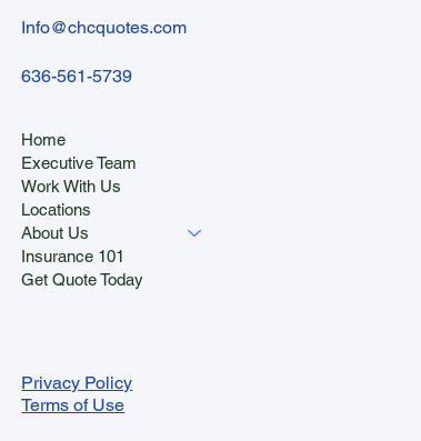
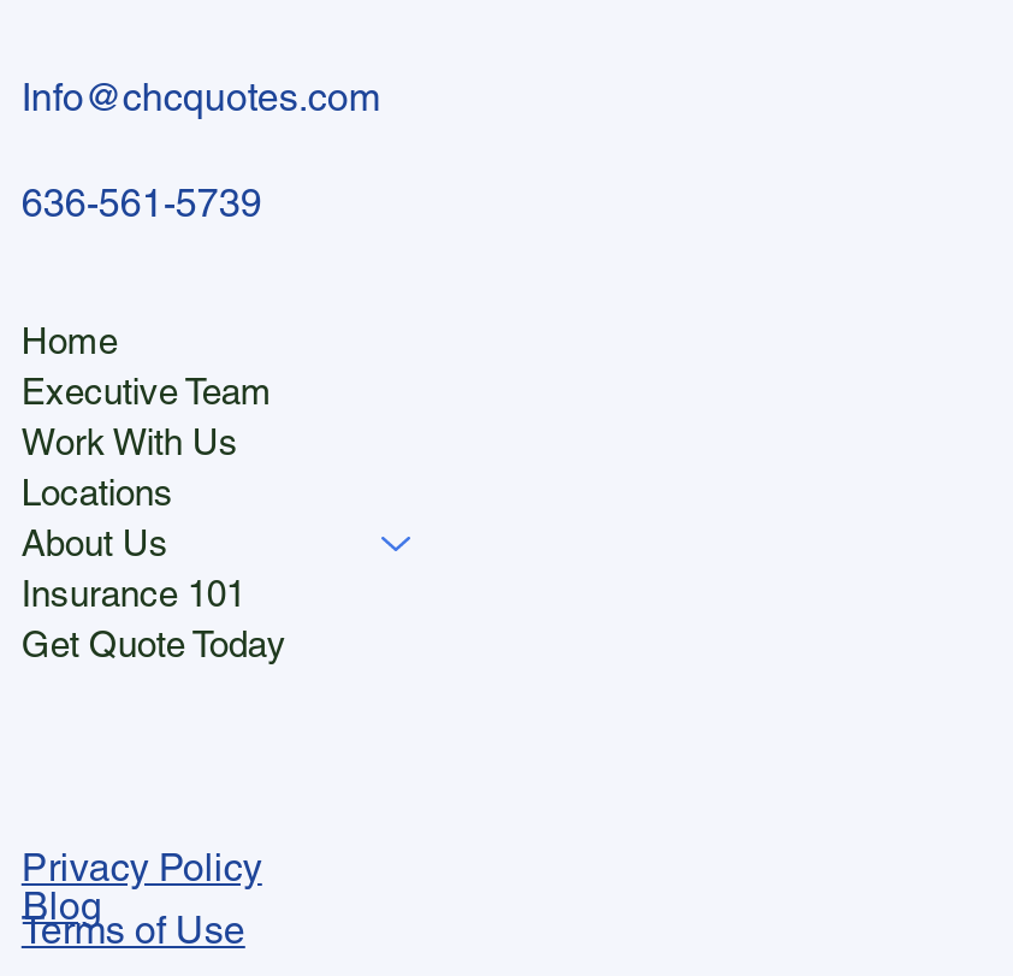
none -> [23,883,102,929] Blog

